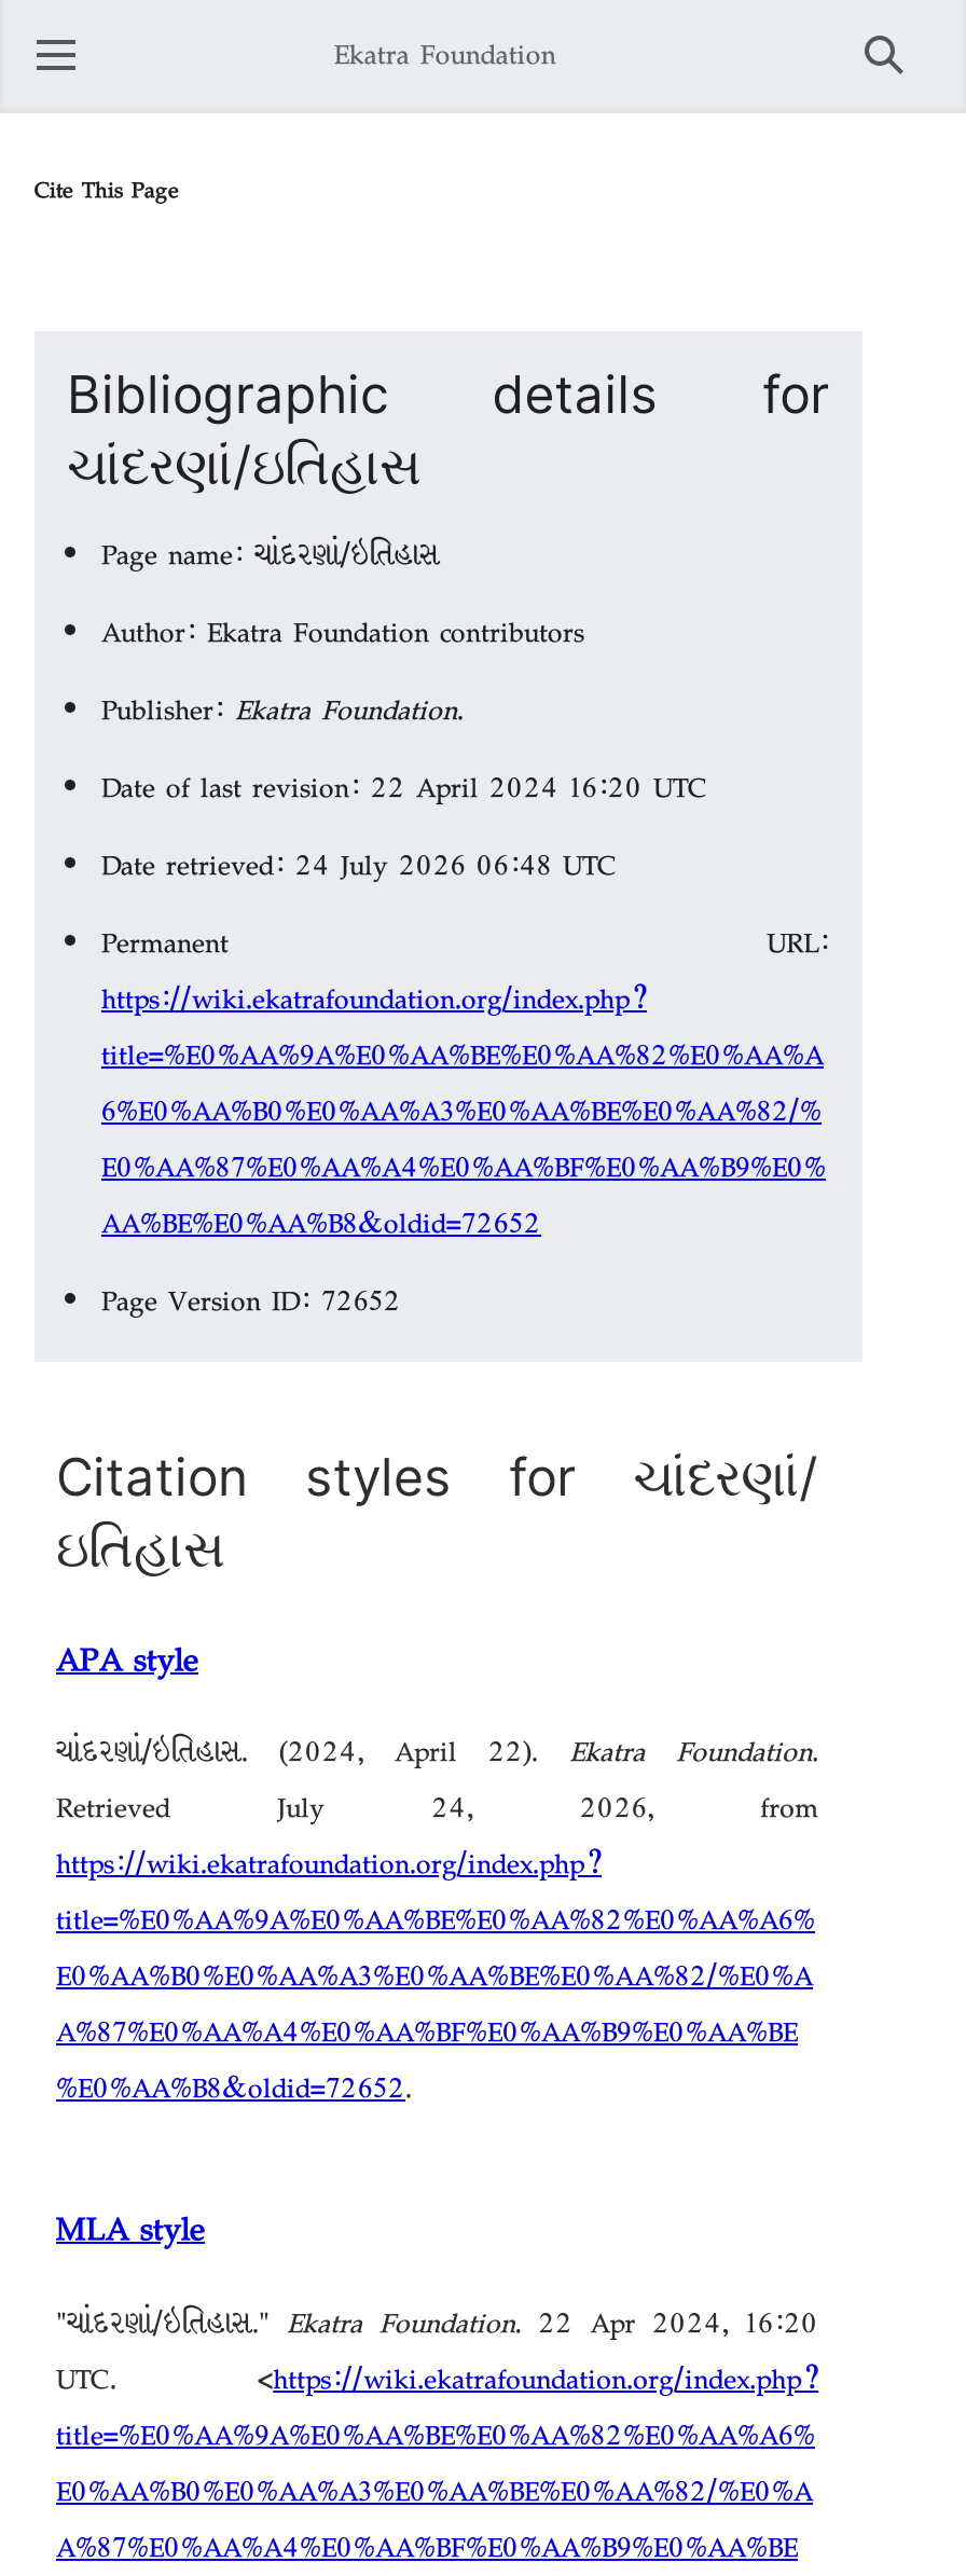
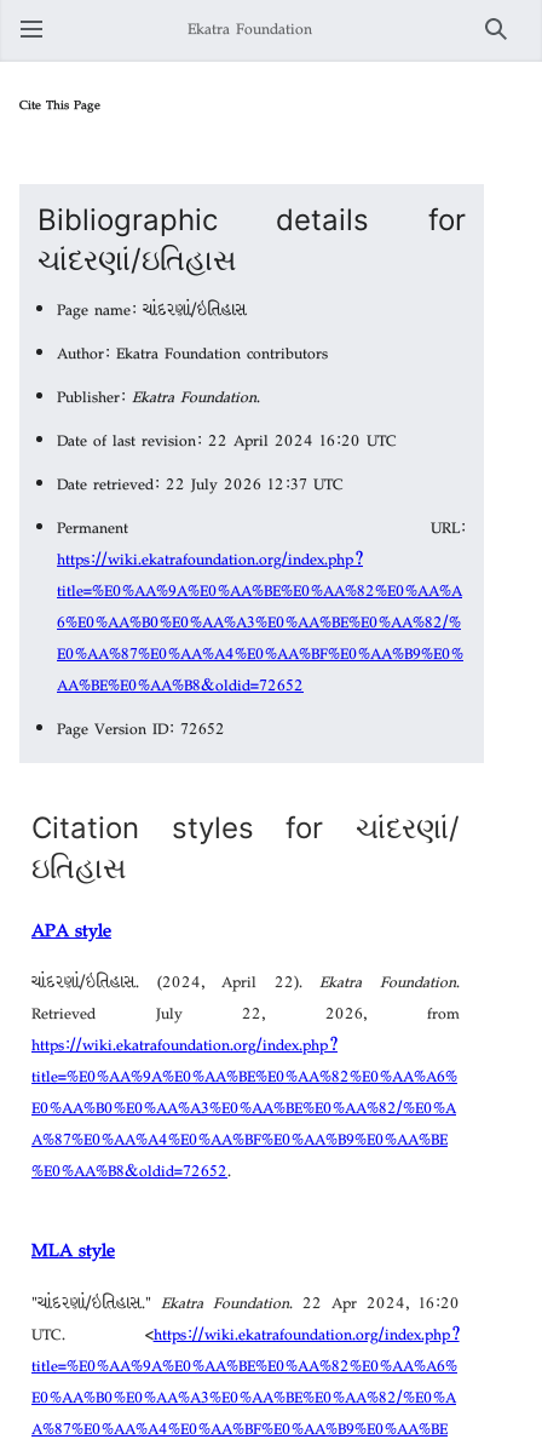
[101,842,617,887] Date retrieved: 24 July 2026 06:48 UTC -> [57,471,344,497] Date retrieved: 22 July 2026 12:37 UTC
[56,1785,819,1830] Retrieved July 24, 2026, from -> [31,1001,459,1026] Retrieved July 22, 2026, from

